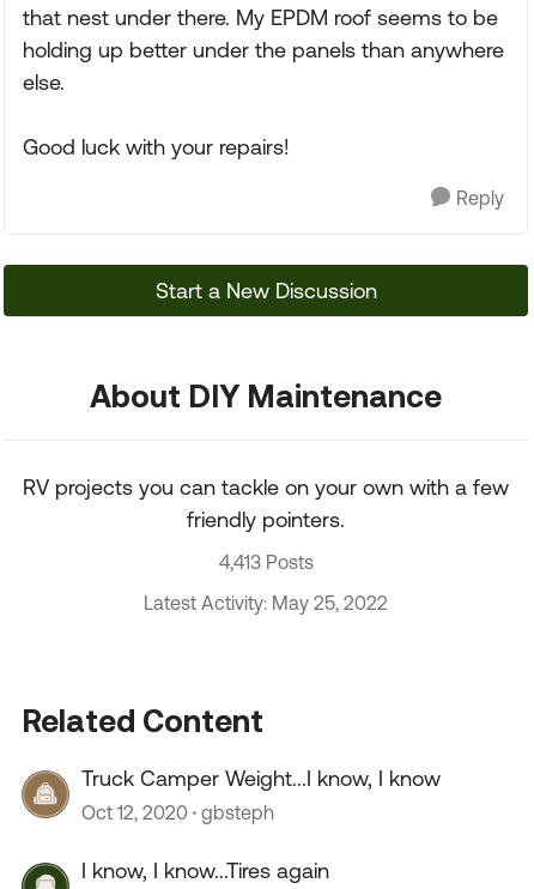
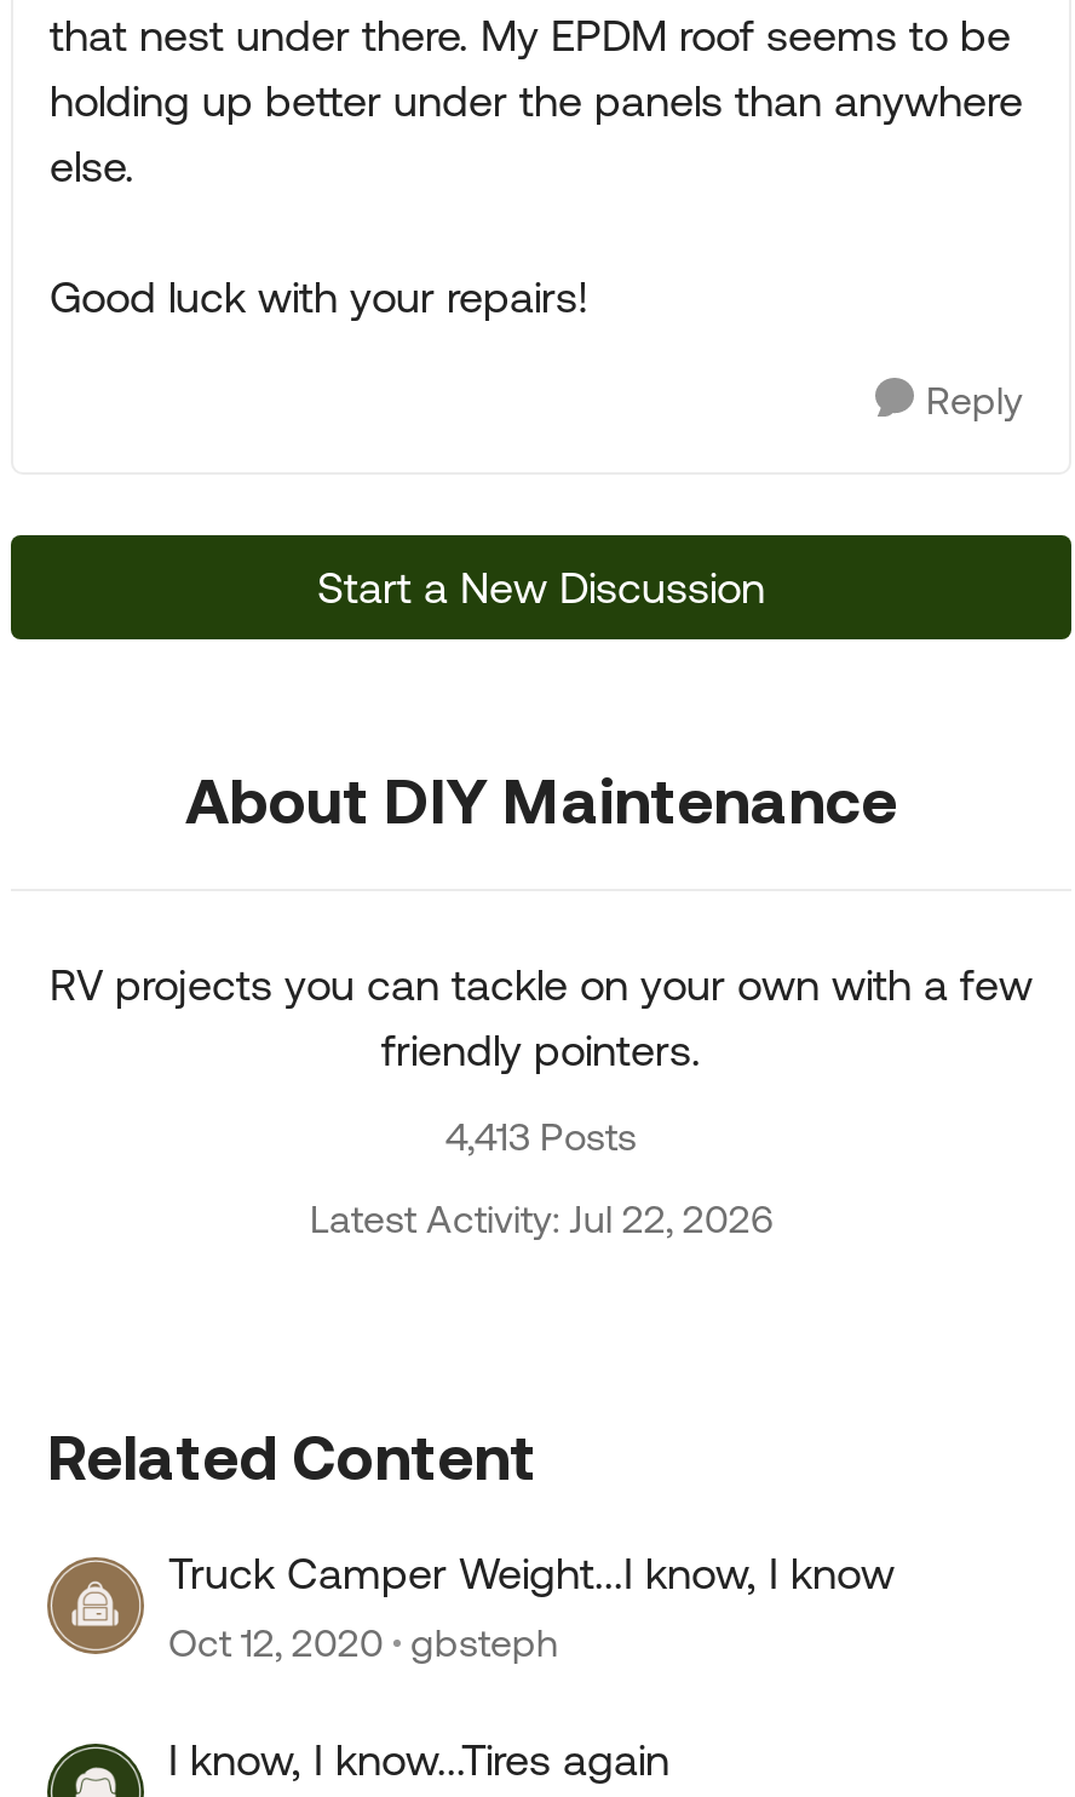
[144,592,388,613] Latest Activity: May 25, 2022 -> [310,1196,772,1240] Latest Activity: Jul 22, 2026

